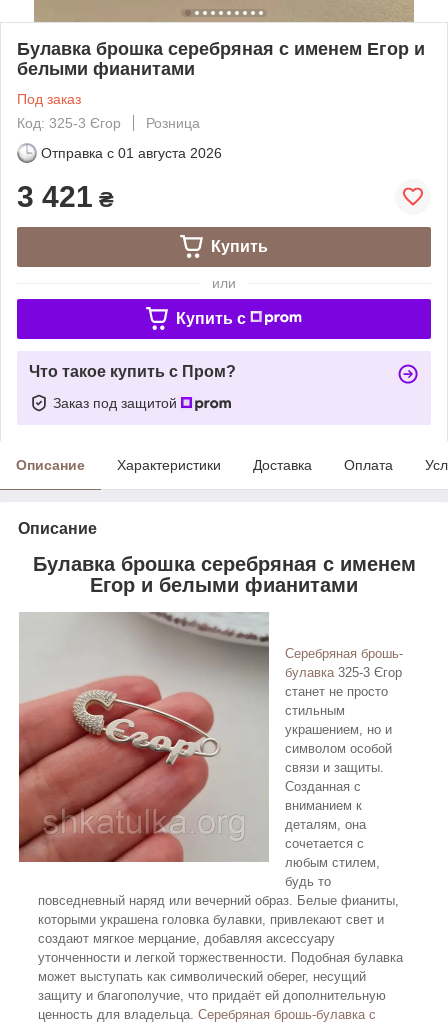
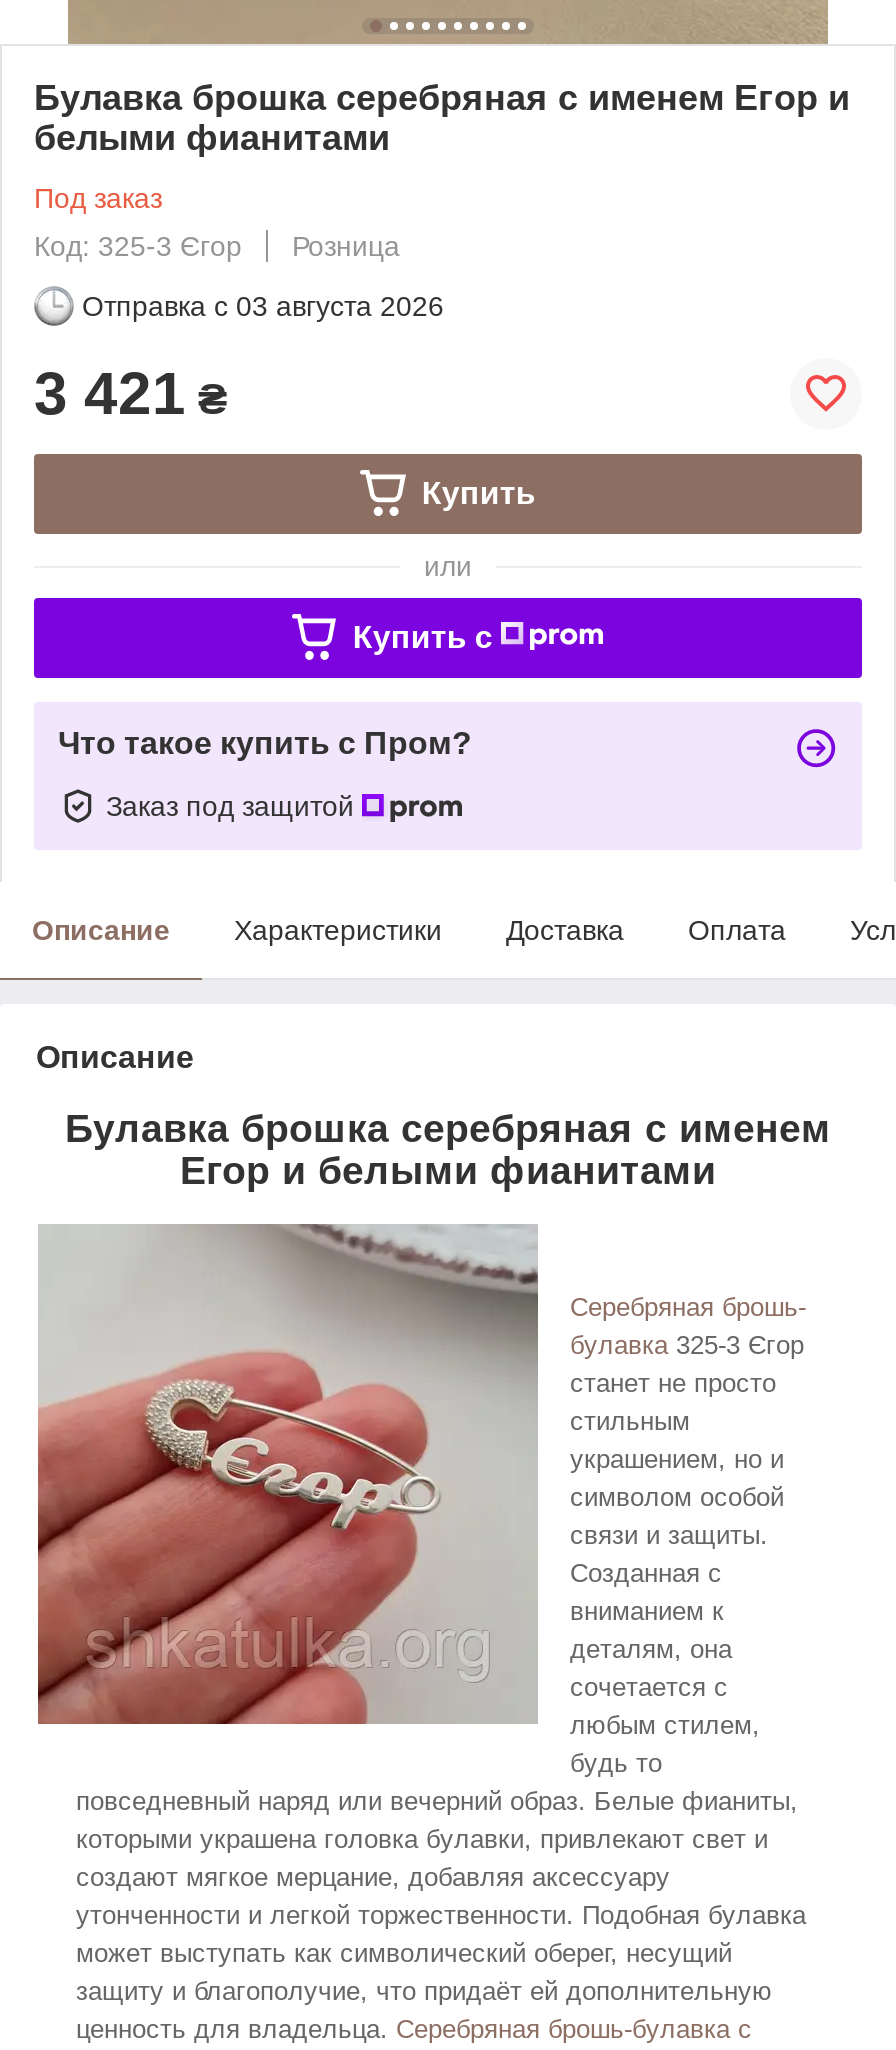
[41,145,222,161] Отправка с 01 августа 2026 -> [82,290,444,322] Отправка с 03 августа 2026

